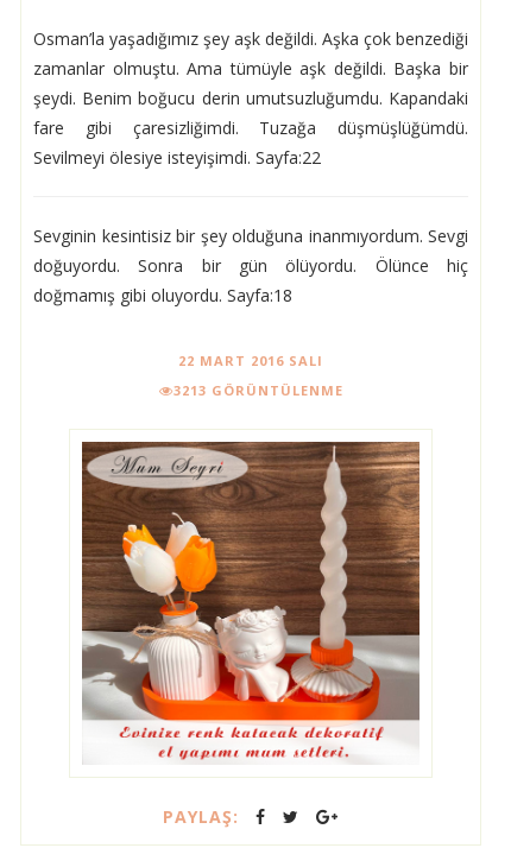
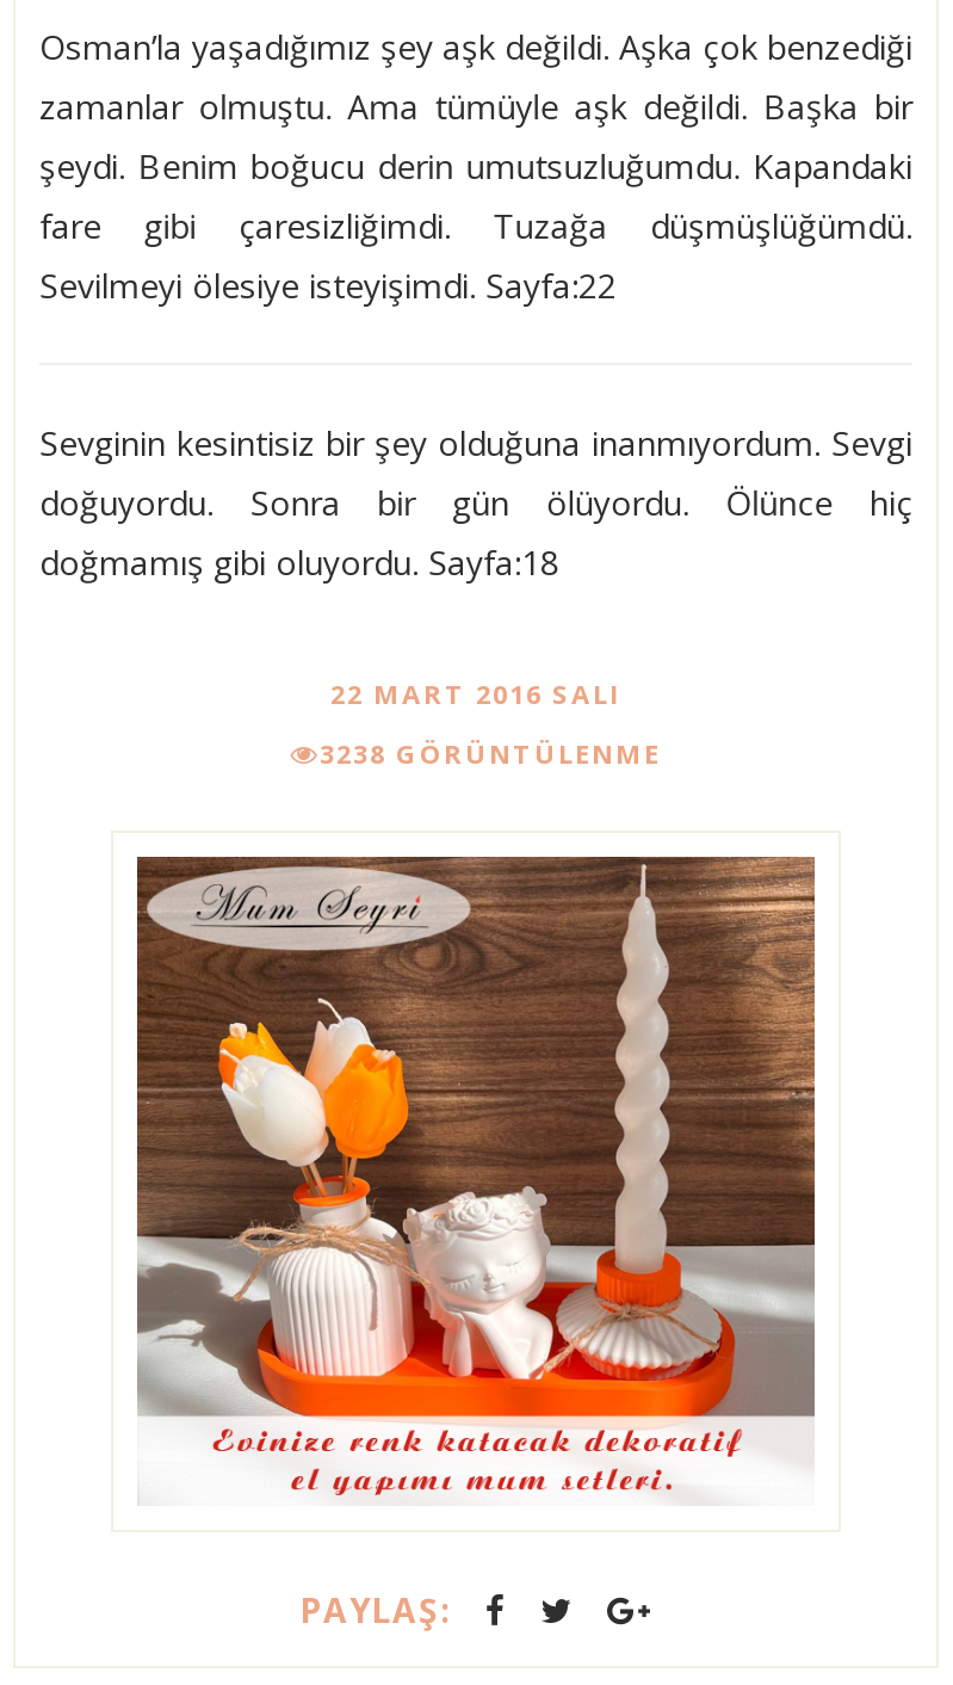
[173,381,343,399] 3213 GÖRÜNTÜLENME -> [320,735,661,771] 3238 GÖRÜNTÜLENME

